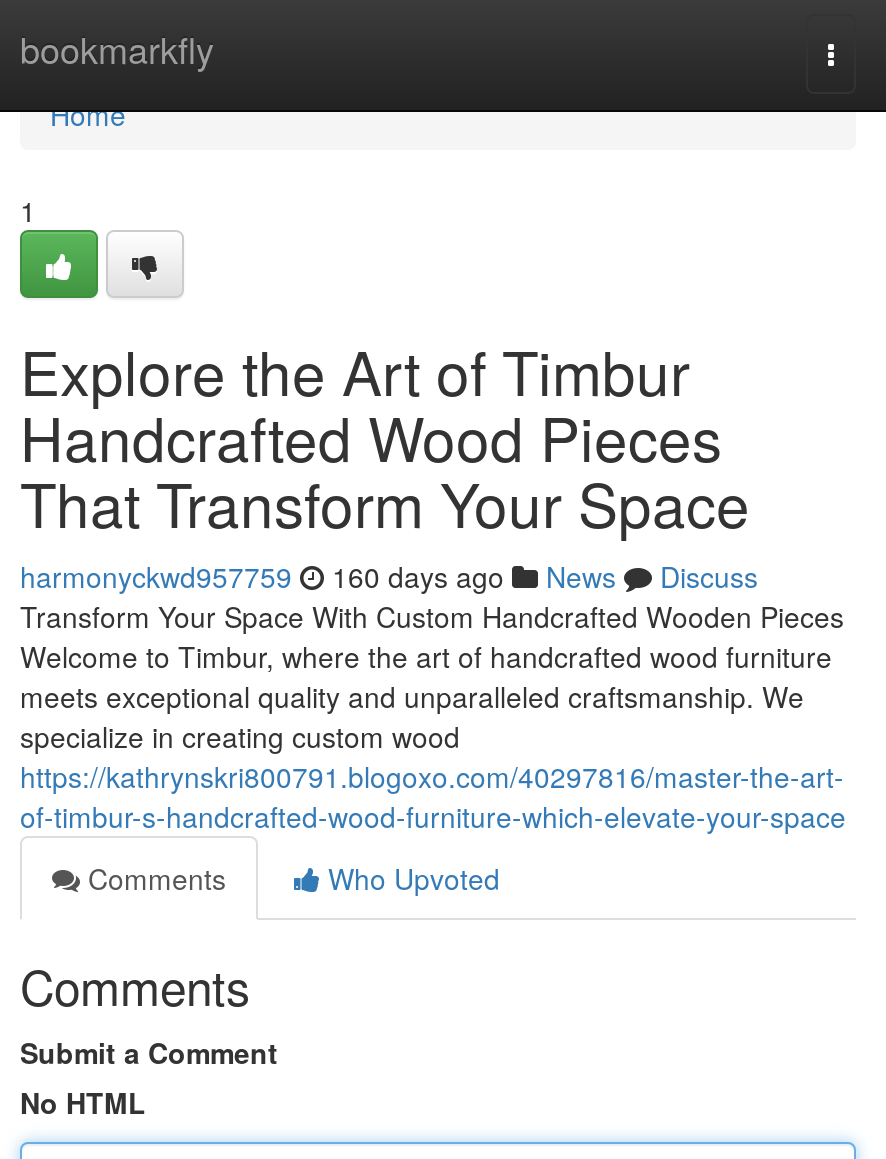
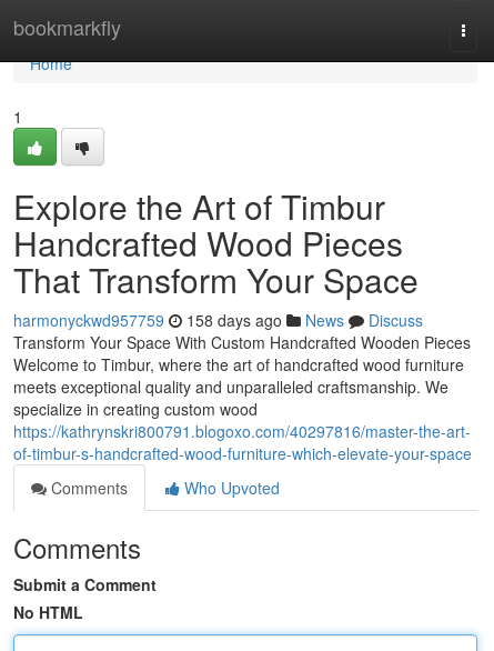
[20,556,758,596] harmonyckwd957759 160 days ago News Discuss -> [13,309,423,331] harmonyckwd957759 158 days ago News Discuss

